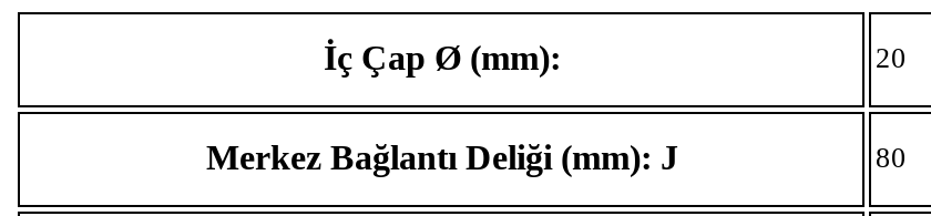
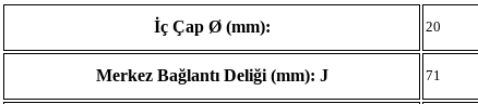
[876,141,907,174] 80 -> [426,67,441,83] 71

